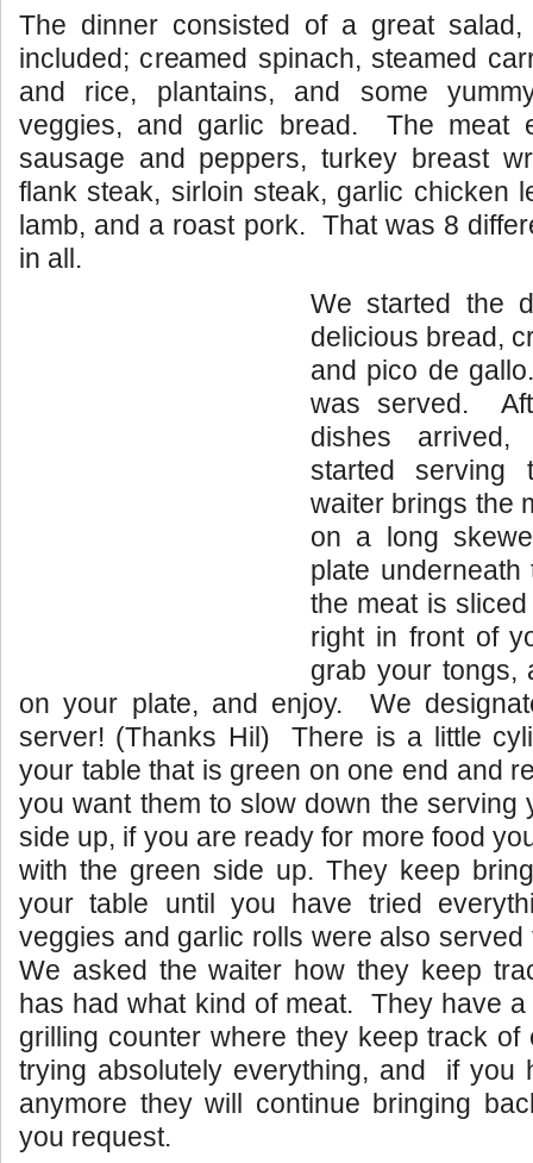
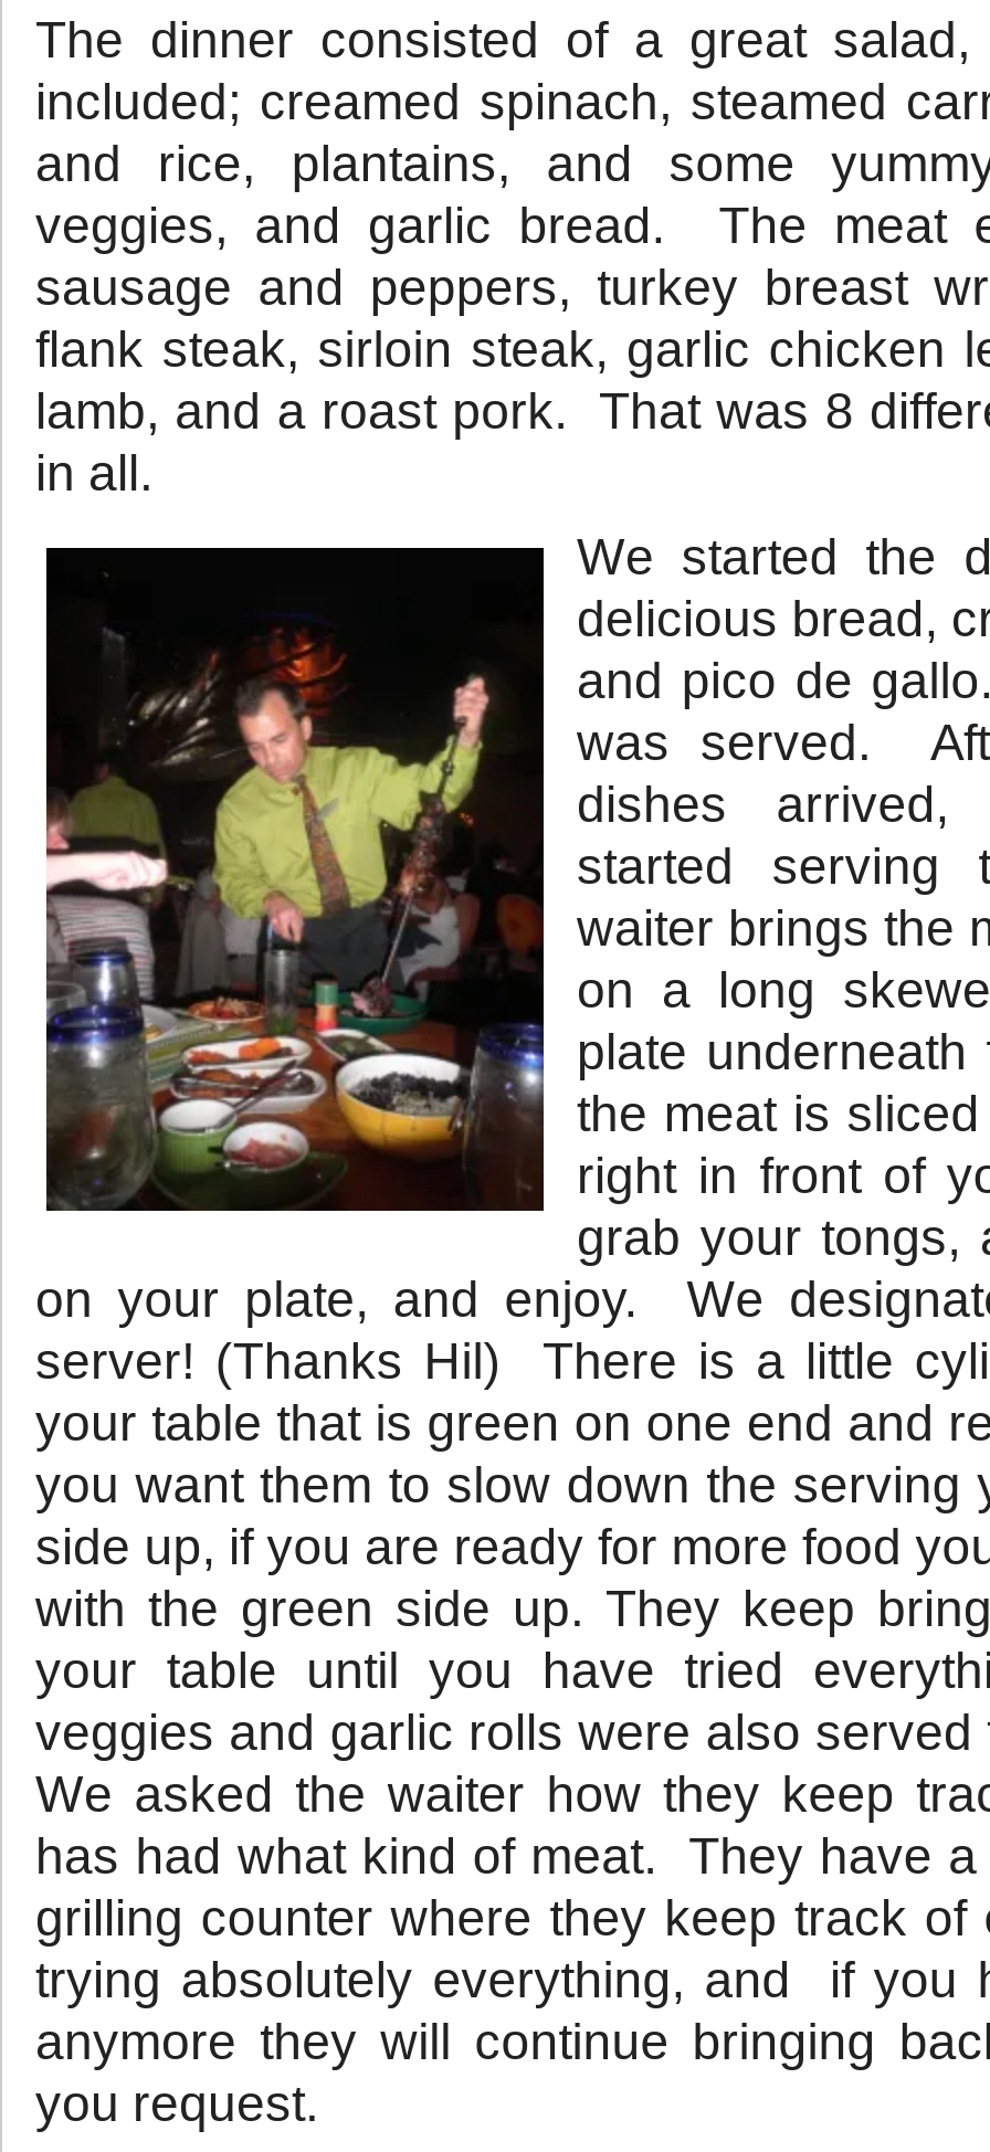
none -> [44,546,546,1213] [image]

